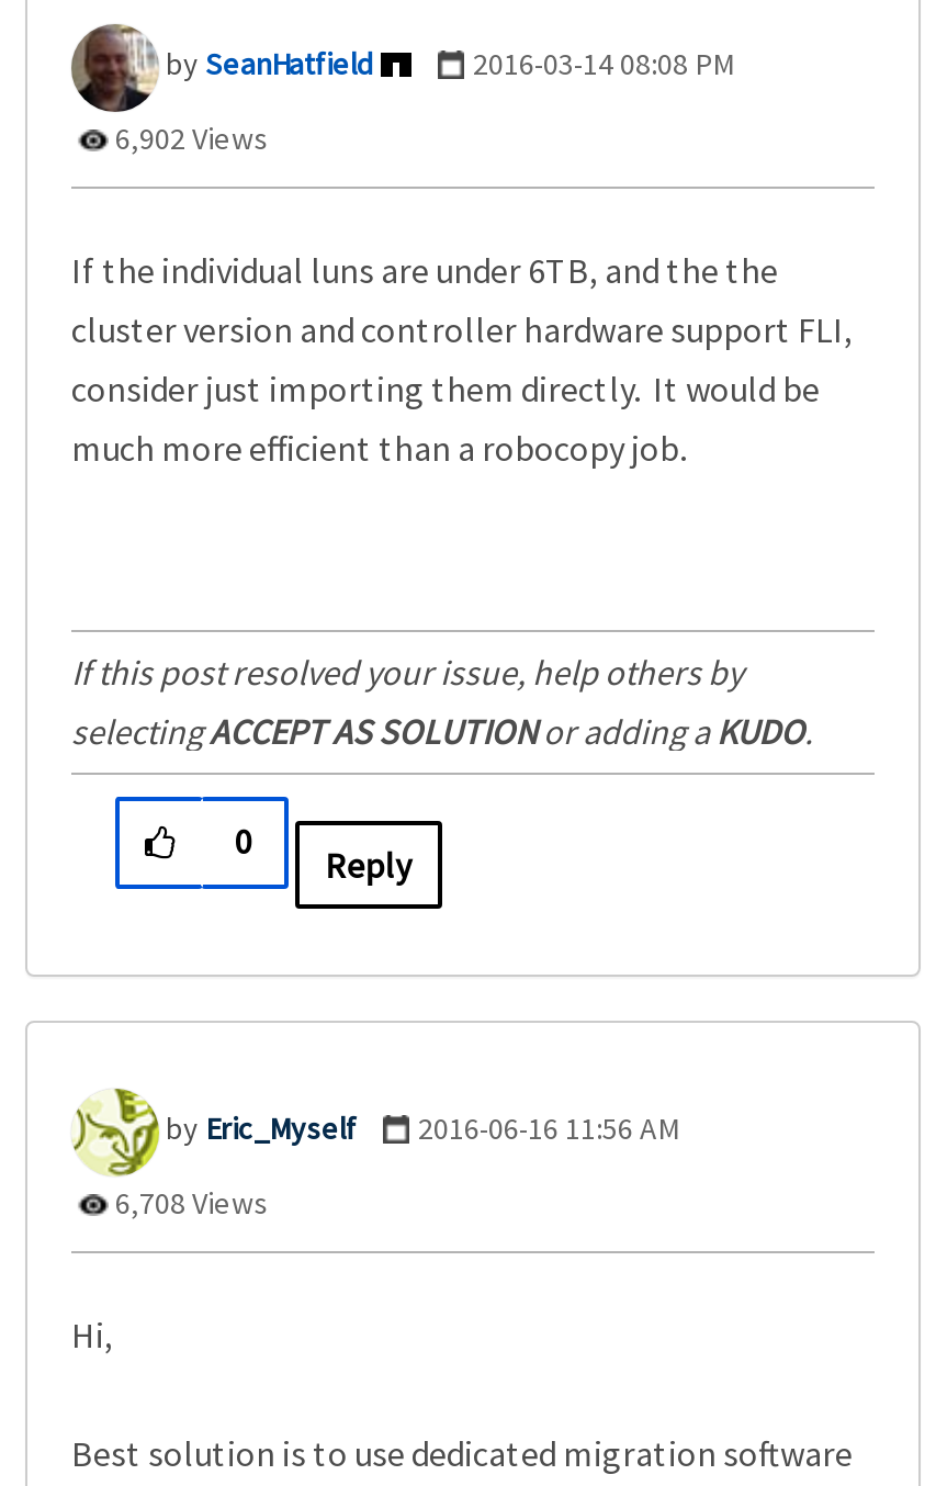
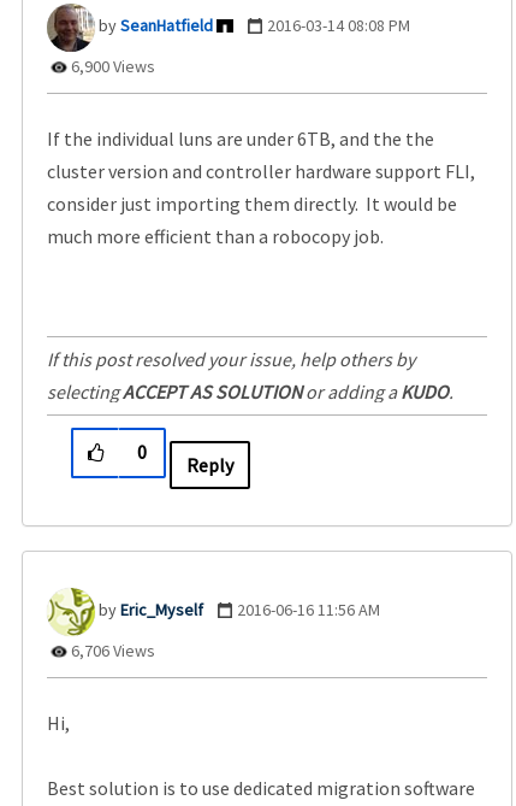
[109,119,269,158] 6,902 Views -> [67,55,155,77] 6,900 Views
[109,1183,269,1223] 6,708 Views -> [67,640,155,661] 6,706 Views

